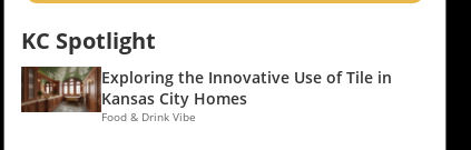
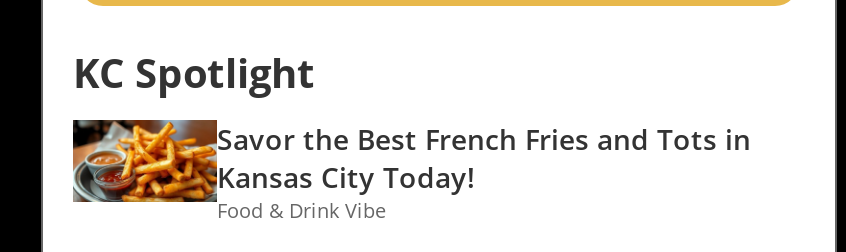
[20,67,392,112] [image] | Exploring the Innovative Use of Tile in | Kansas City Homes -> [71,120,751,204] [image] | Savor the Best French Fries and Tots in | Kansas City Today!

